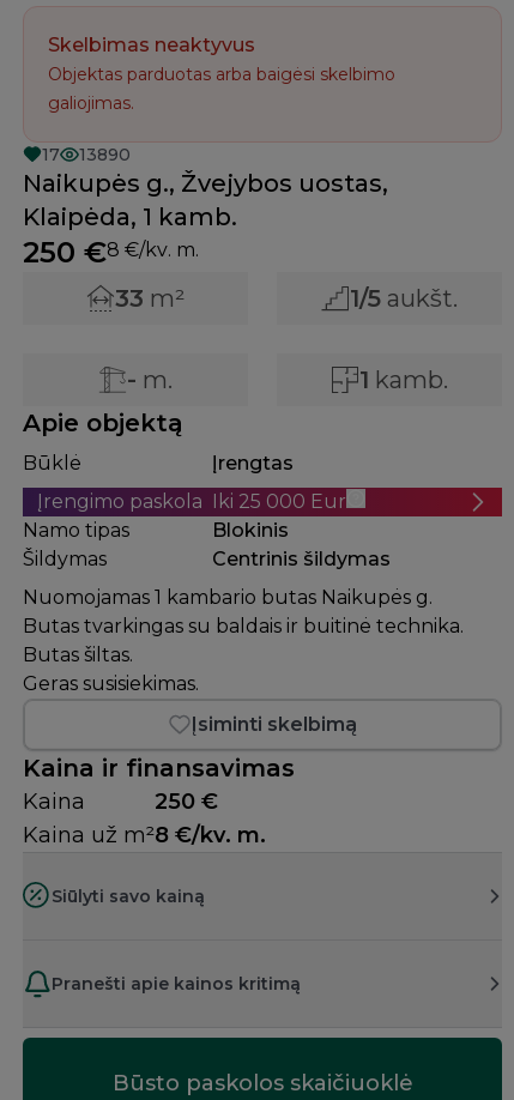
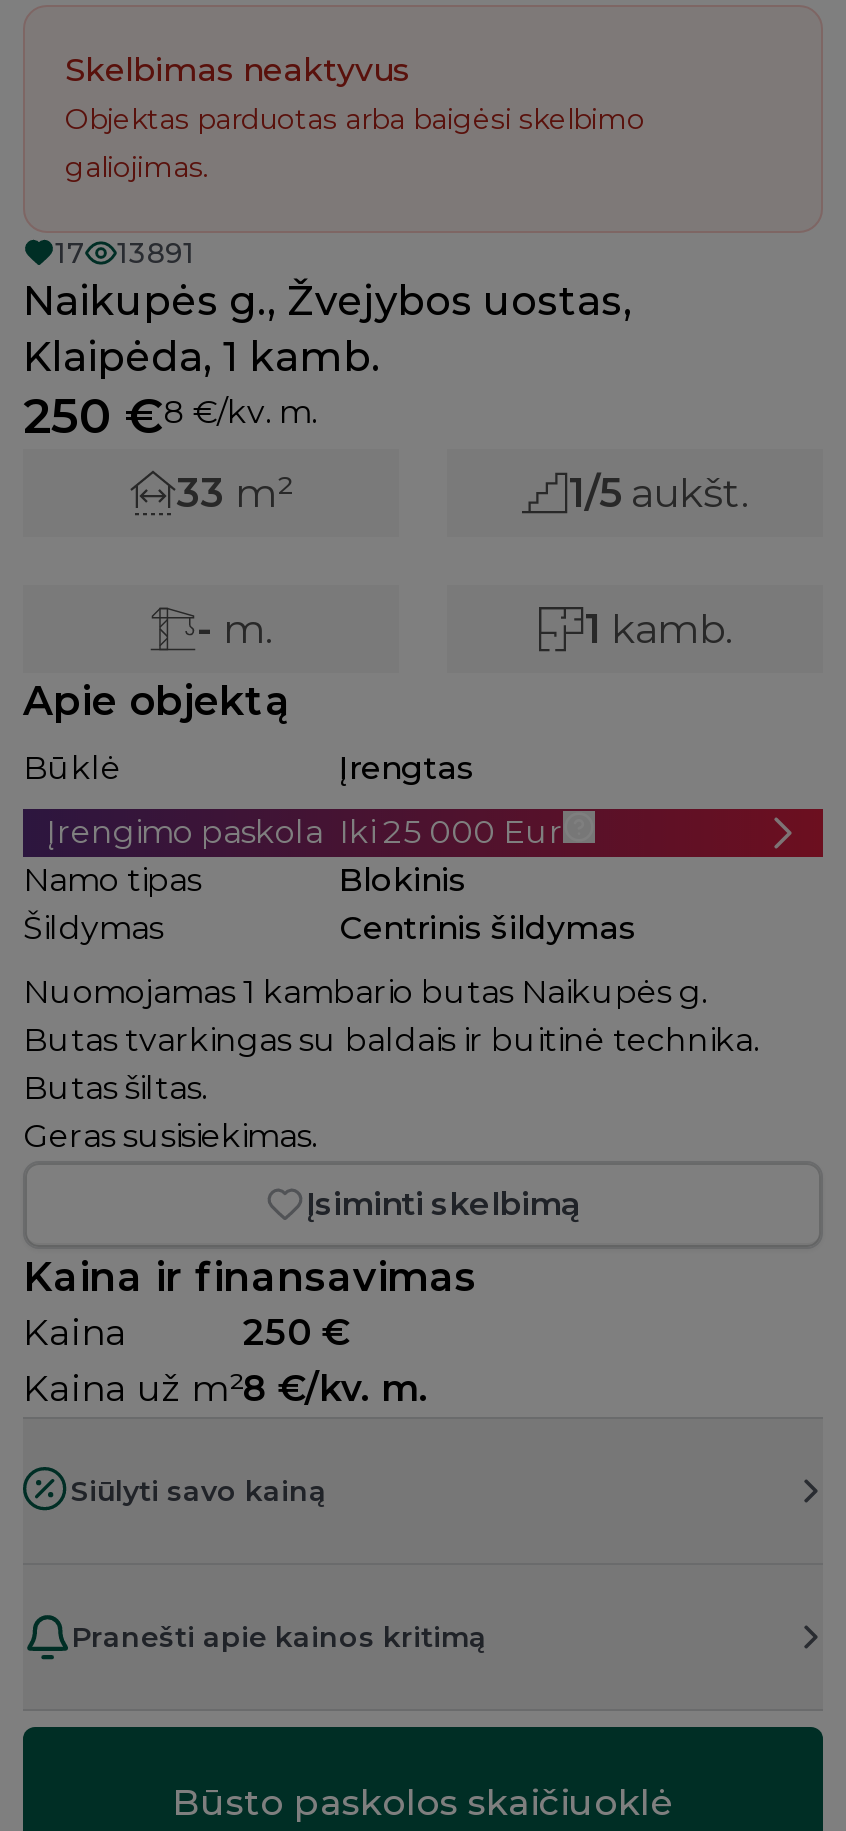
[42,144,131,165] 17 13890 -> [55,235,195,271] 17 13891

